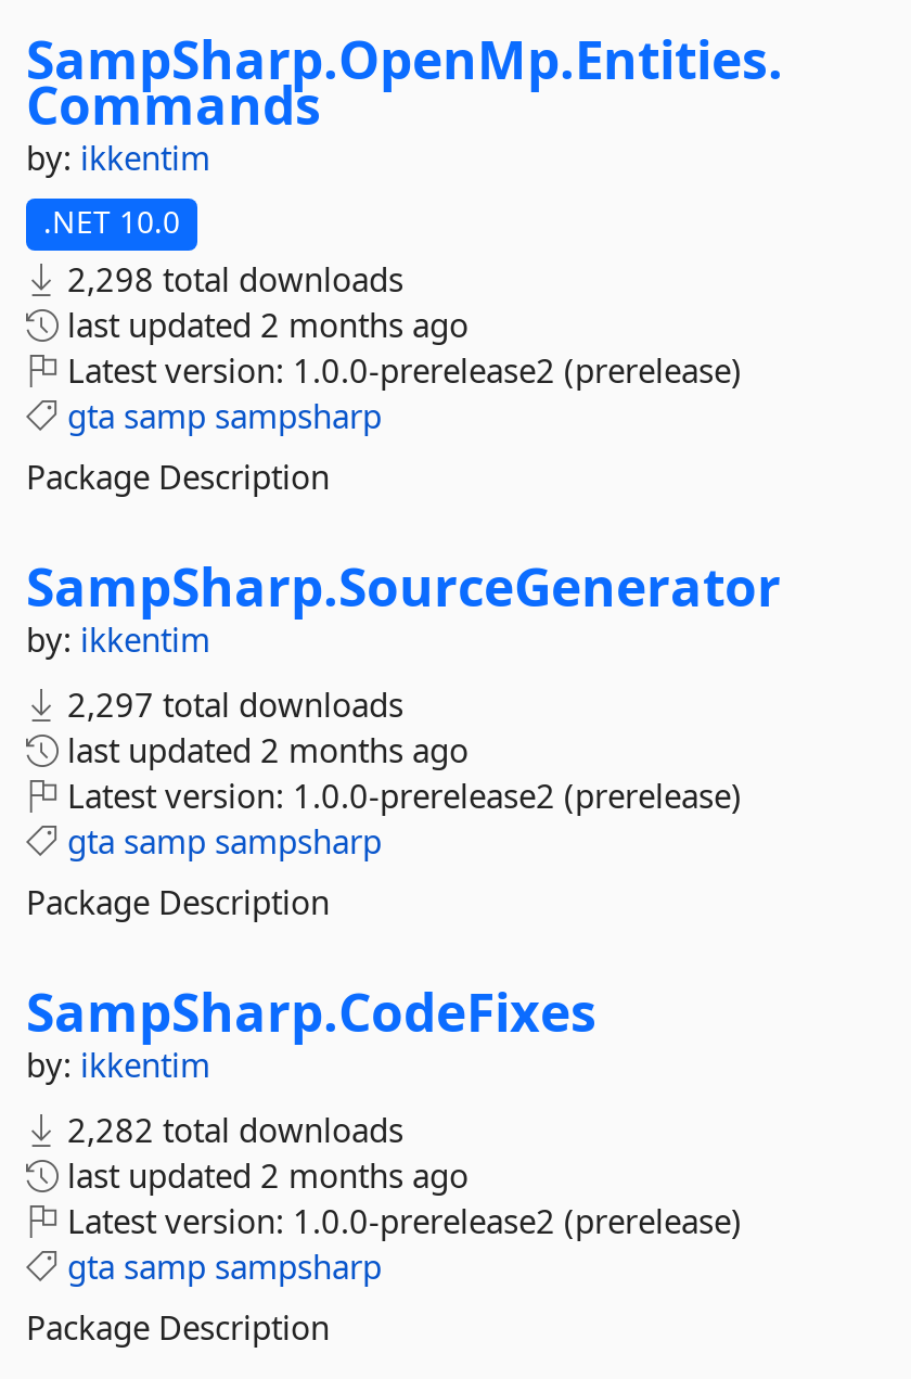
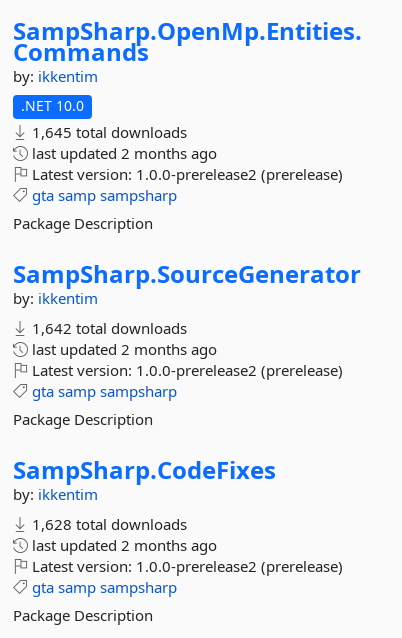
[59,257,403,301] 2,298 total downloads -> [28,122,187,142] 1,645 total downloads
[59,682,403,726] 2,297 total downloads -> [28,318,187,338] 1,642 total downloads
[59,1108,403,1151] 2,282 total downloads -> [28,514,187,534] 1,628 total downloads

